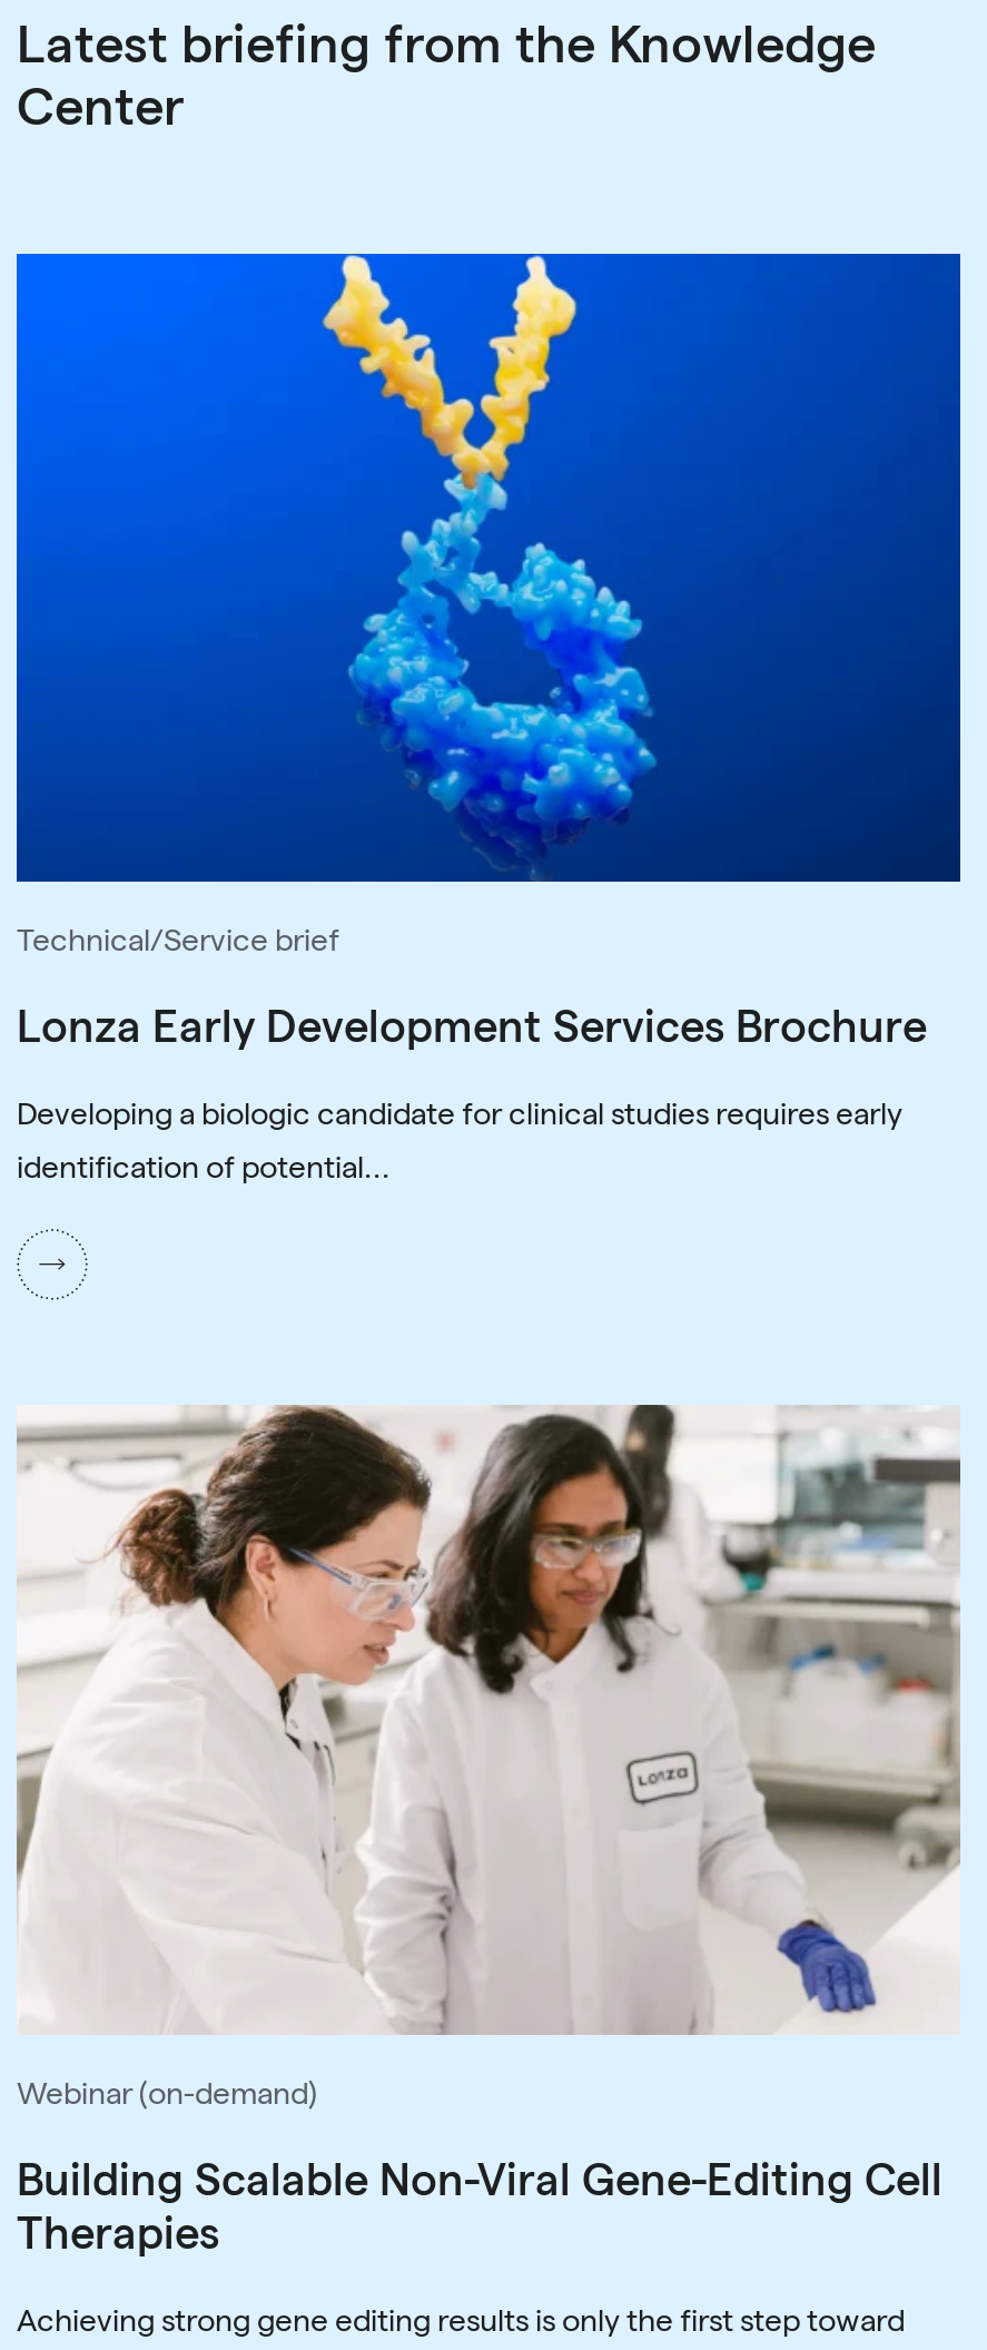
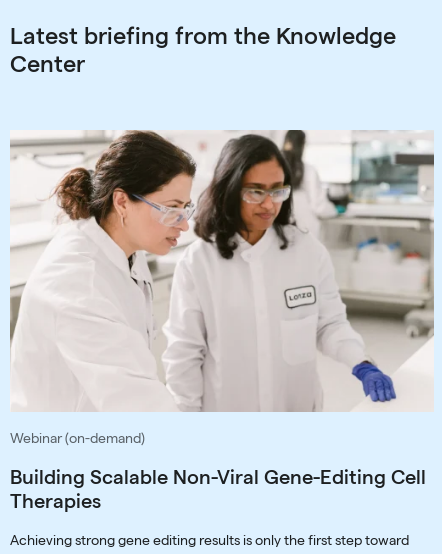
[14,252,963,1188] [image] | Technical/Service brief | Lonza Early Development Services Brochure | Developing a biologic candidate for clinical studies requires early | identification of potential... -> none

